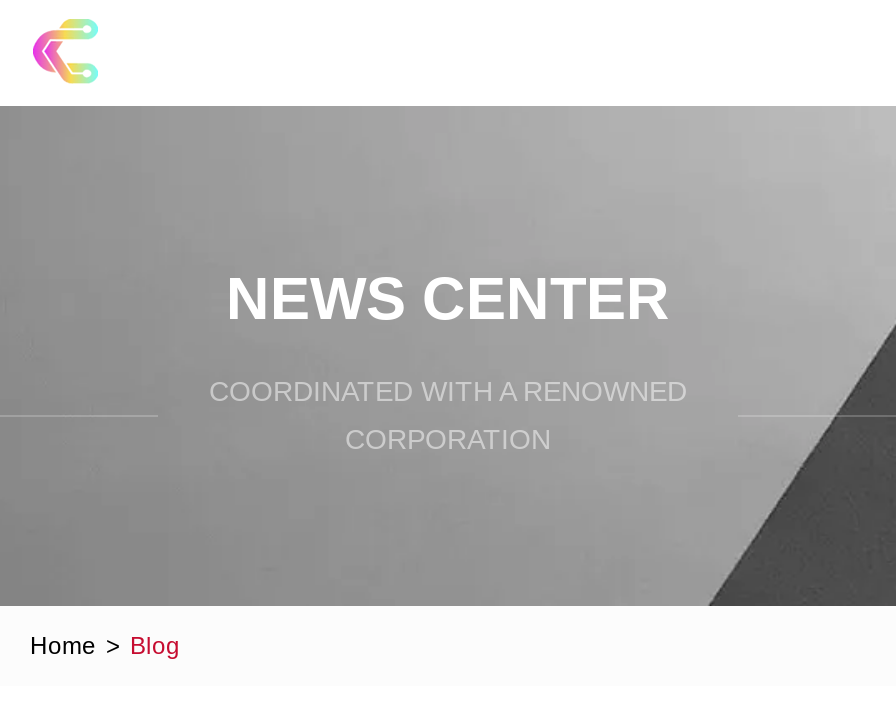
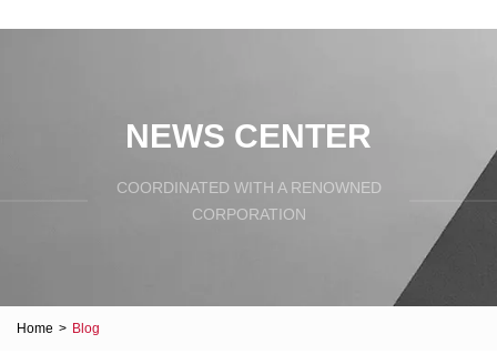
[30,16,100,86] [image] -> none

